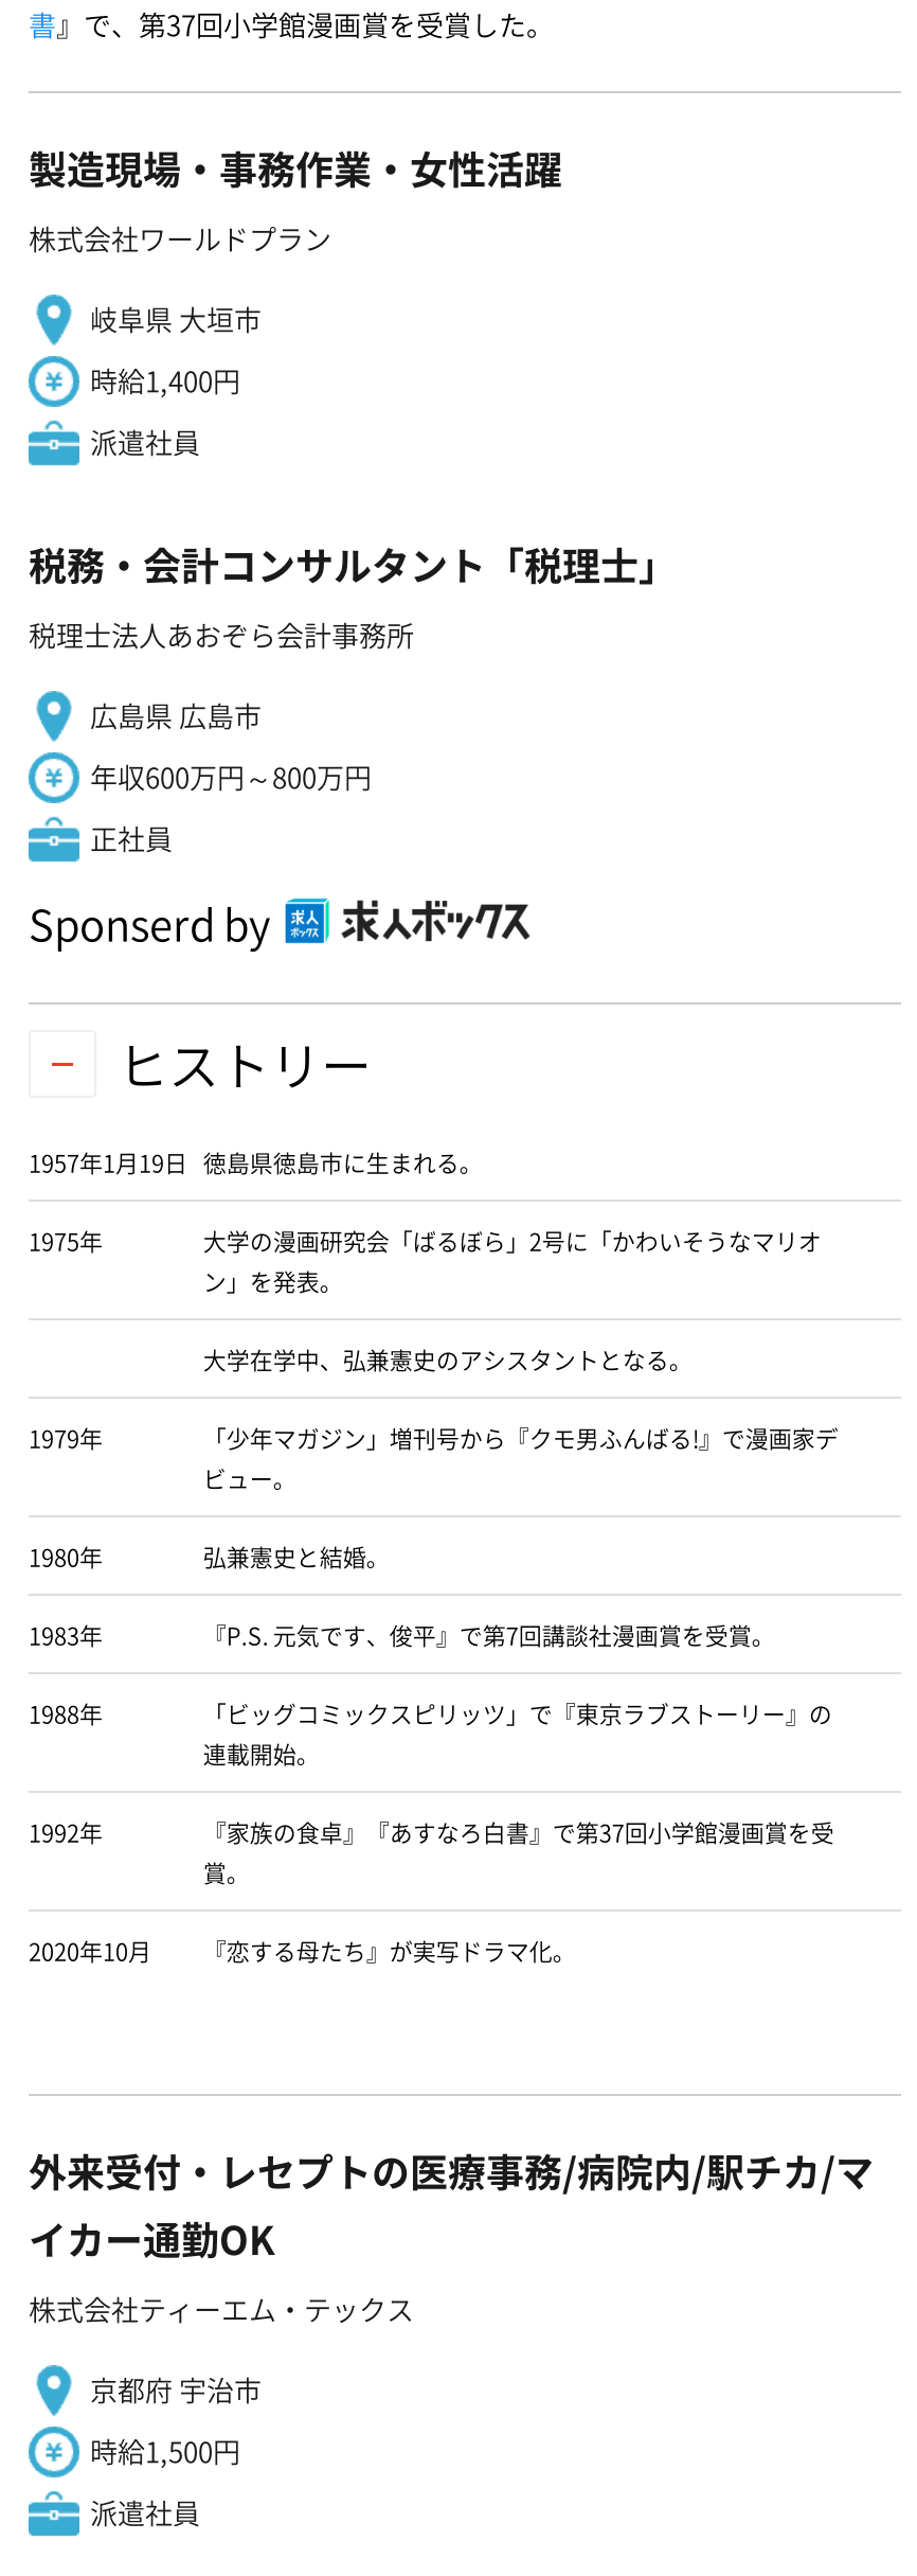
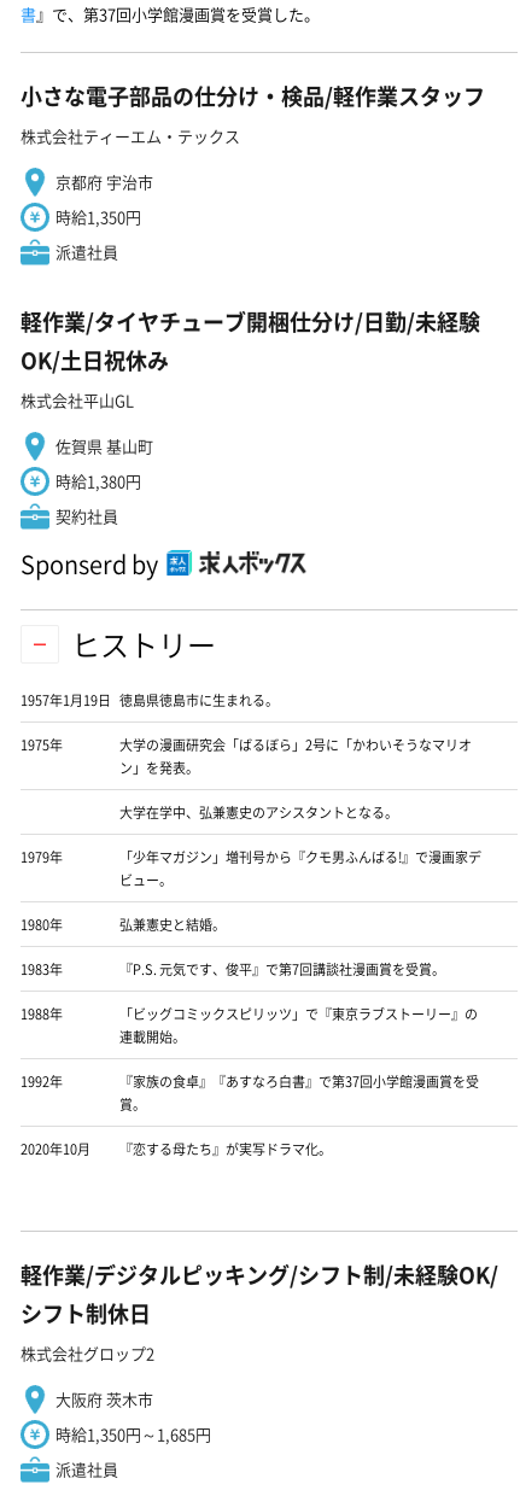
[29,140,562,259] 製造現場・事務作業・女性活躍 | 株式会社ワールドプラン -> [21,80,485,112] 小さな電子部品の仕分け・検品/軽作業スタッフ
[90,299,262,339] 岐阜県 大垣市 -> none
[90,360,240,401] 時給1,400円 -> [55,205,141,228] 時給1,350円
[29,536,677,655] 税務・会計コンサルタント「税理士」 | 税理士法人あおぞら会計事務所 -> [21,305,480,411] 軽作業/タイヤチューブ開梱仕分け/日勤/未経験 | OK/土日祝休み | 株式会社平山GL
[90,695,262,735] 広島県 広島市 -> [55,434,153,457] 佐賀県 基山町
[90,757,372,797] 年収600万円～800万円 -> [55,469,141,492] 時給1,380円
[90,818,173,858] 正社員 -> [55,504,118,527] 契約社員
none -> [55,1387,153,1410] 大阪府 茨木市
[29,2142,874,2267] 外来受付・レセプトの医療事務/病院内/駅チカ/マ | イカー通勤OK -> [21,1258,498,1364] 軽作業/デジタルピッキング/シフト制/未経験OK/ | シフト制休日 | 株式会社グロップ2
moved [29,2288,414,2328] -> [21,124,240,147]: 株式会社ティーエム・テックス
moved [90,2368,262,2409] -> [55,170,153,193]: 京都府 宇治市
[90,2430,240,2470] 時給1,500円 -> [55,1422,211,1445] 時給1,350円～1,685円

